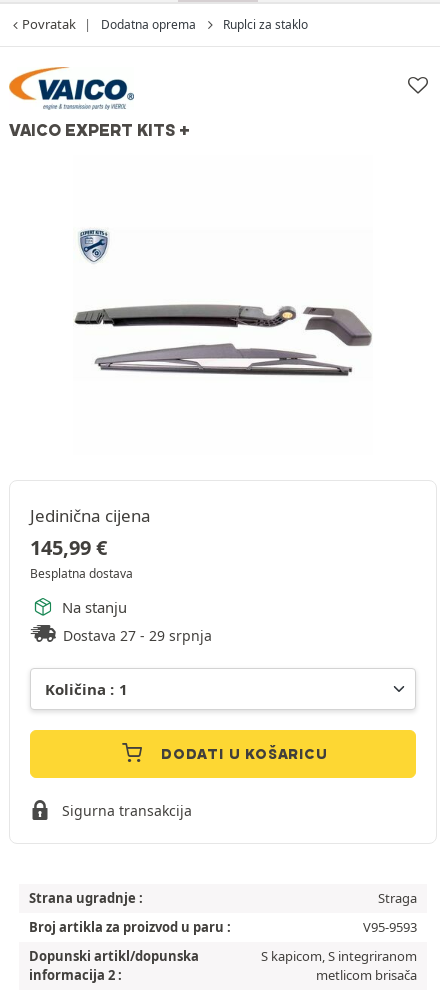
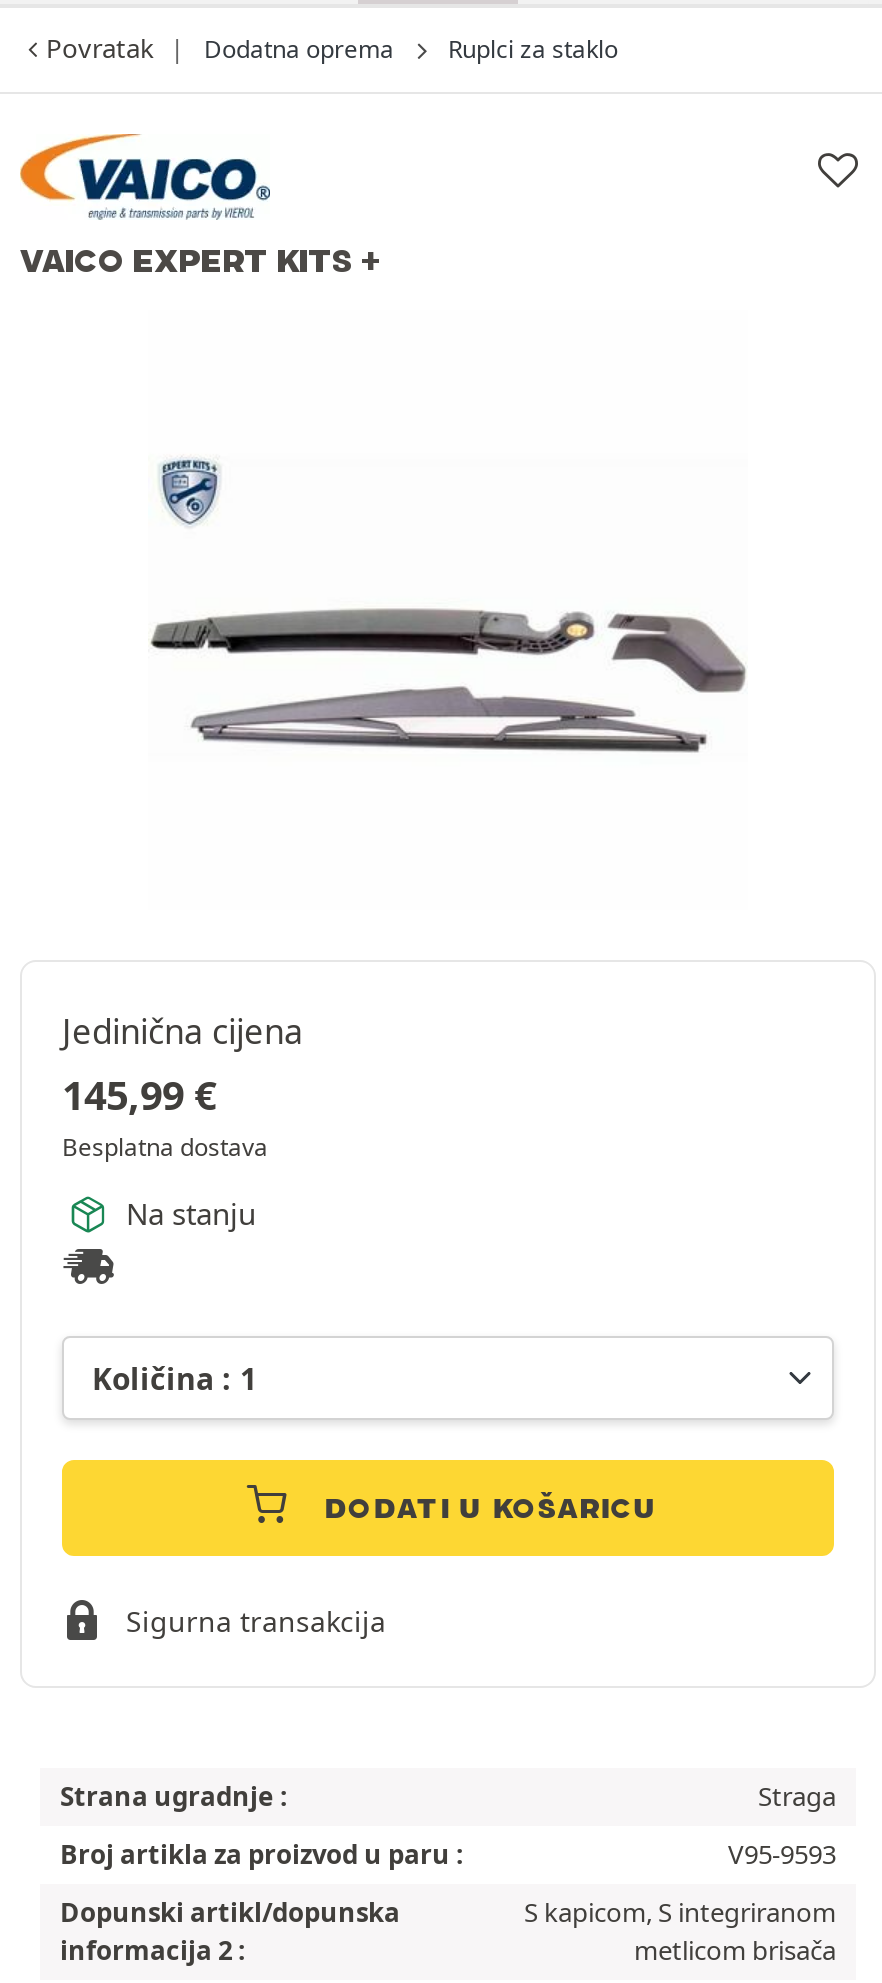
[63,626,212,645] Dostava 27 - 29 srpnja -> none

